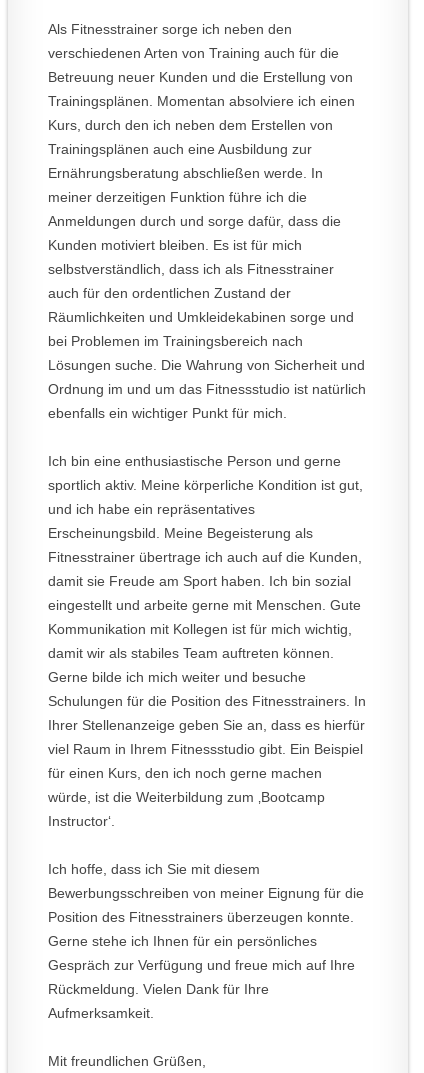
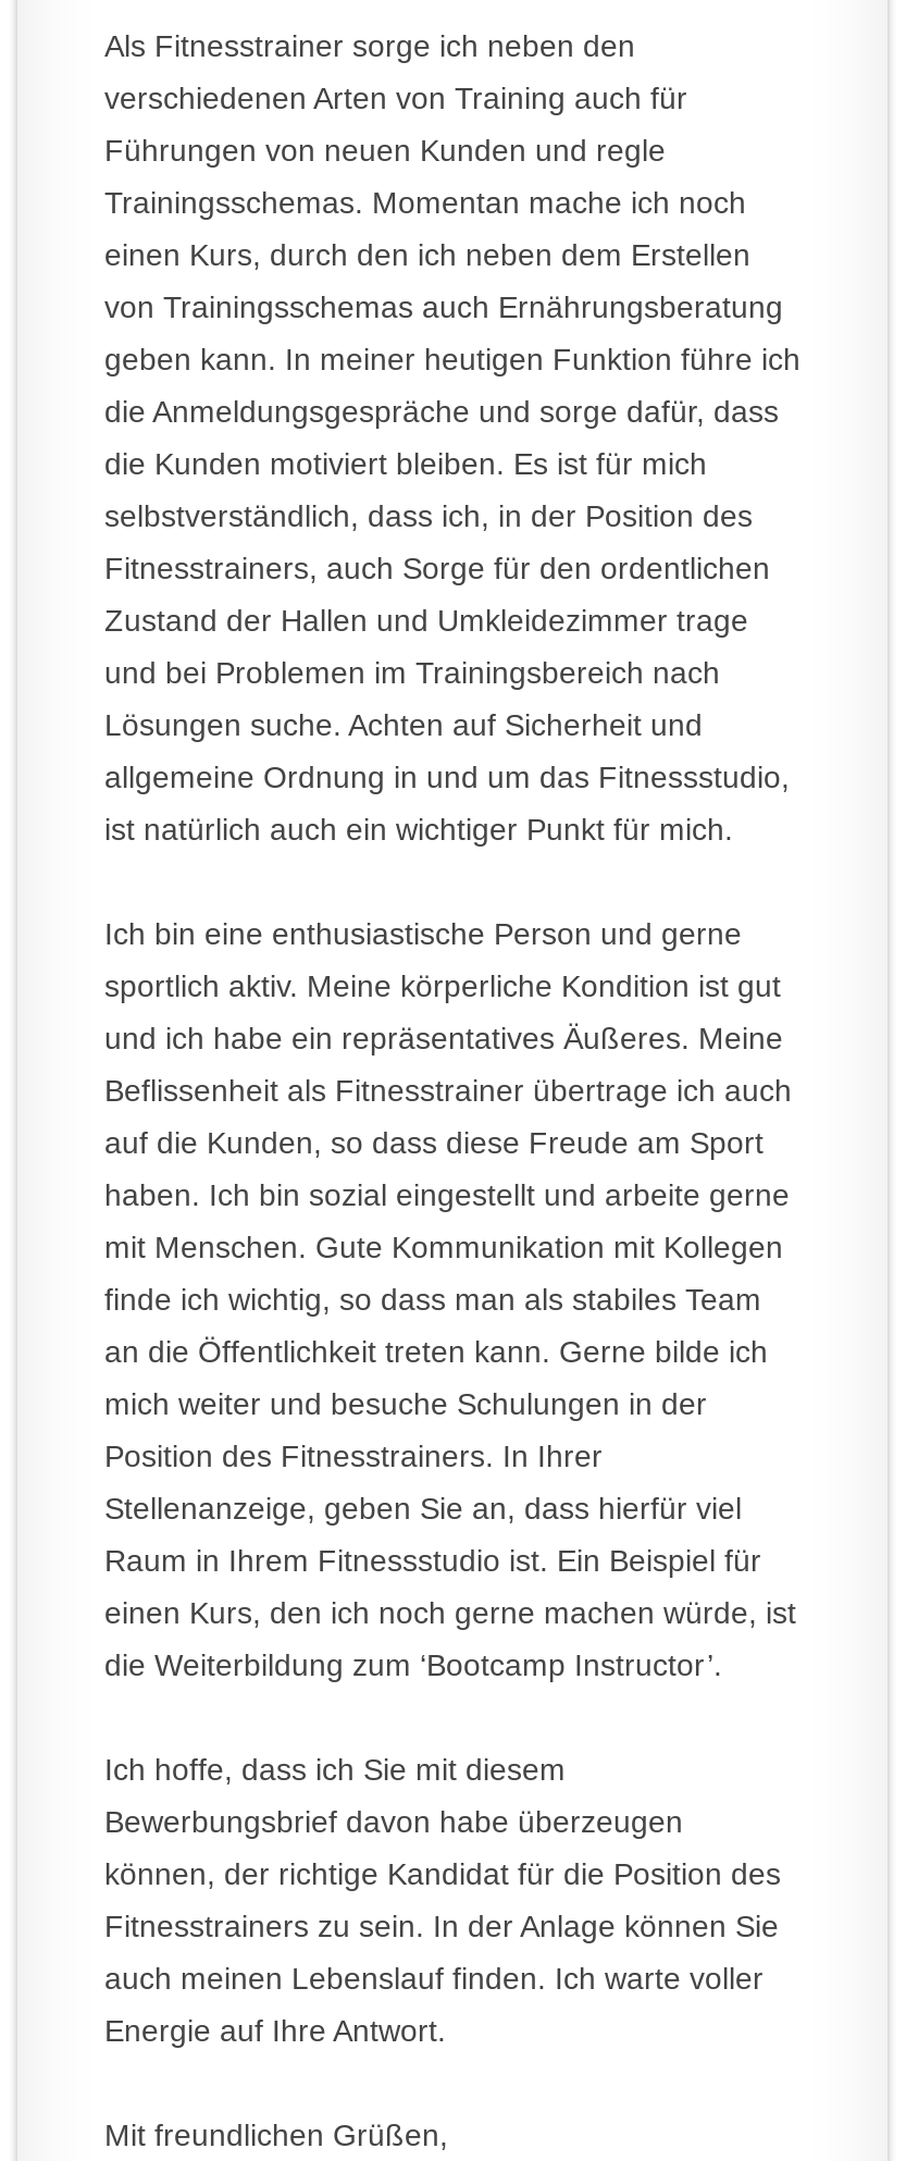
[48,44,366,420] verschiedenen Arten von Training auch für die | Betreuung neuer Kunden und die Erstellung von | Trainingsplänen. Momentan absolviere ich einen | Kurs, durch den ich neben dem Erstellen von | Trainingsplänen auch eine Ausbildung zur | Ernährungsberatung abschließen werde. In | meiner derzeitigen Funktion führe ich die | Anmeldungen durch und sorge dafür, dass die | Kunden motiviert bleiben. Es ist für mich | selbstverständlich, dass ich als Fitnesstrainer | auch für den ordentlichen Zustand der | Räumlichkeiten und Umkleidekabinen sorge und | bei Problemen im Trainingsbereich nach | Lösungen suche. Die Wahrung von Sicherheit und | Ordnung im und um das Fitnessstudio ist natürlich | ebenfalls ein wichtiger Punkt für mich. -> [104,79,800,845] verschiedenen Arten von Training auch für | Führungen von neuen Kunden und regle | Trainingsschemas. Momentan mache ich noch | einen Kurs, durch den ich neben dem Erstellen | von Trainingsschemas auch Ernährungsberatung | geben kann. In meiner heutigen Funktion führe ich | die Anmeldungsgespräche und sorge dafür, dass | die Kunden motiviert bleiben. Es ist für mich | selbstverständlich, dass ich, in der Position des | Fitnesstrainers, auch Sorge für den ordentlichen | Zustand der Hallen und Umkleidezimmer trage | und bei Problemen im Trainingsbereich nach | Lösungen suche. Achten auf Sicherheit und | allgemeine Ordnung in und um das Fitnessstudio, | ist natürlich auch ein wichtiger Punkt für mich.
[48,476,366,828] sportlich aktiv. Meine körperliche Kondition ist gut, | und ich habe ein repräsentatives | Erscheinungsbild. Meine Begeisterung als | Fitnesstrainer übertrage ich auch auf die Kunden, | damit sie Freude am Sport haben. Ich bin sozial | eingestellt und arbeite gerne mit Menschen. Gute | Kommunikation mit Kollegen ist für mich wichtig, | damit wir als stabiles Team auftreten können. | Gerne bilde ich mich weiter und besuche | Schulungen für die Position des Fitnesstrainers. In | Ihrer Stellenanzeige geben Sie an, dass es hierfür | viel Raum in Ihrem Fitnessstudio gibt. Ein Beispiel | für einen Kurs, den ich noch gerne machen | würde, ist die Weiterbildung zum ‚Bootcamp | Instructor‘. -> [104,967,796,1681] sportlich aktiv. Meine körperliche Kondition ist gut | und ich habe ein repräsentatives Äußeres. Meine | Beflissenheit als Fitnesstrainer übertrage ich auch | auf die Kunden, so dass diese Freude am Sport | haben. Ich bin sozial eingestellt und arbeite gerne | mit Menschen. Gute Kommunikation mit Kollegen | finde ich wichtig, so dass man als stabiles Team | an die Öffentlichkeit treten kann. Gerne bilde ich | mich weiter und besuche Schulungen in der | Position des Fitnesstrainers. In Ihrer | Stellenanzeige, geben Sie an, dass hierfür viel | Raum in Ihrem Fitnessstudio ist. Ein Beispiel für | einen Kurs, den ich noch gerne machen würde, ist | die Weiterbildung zum ‘Bootcamp Instructor’.
[48,884,364,1020] Bewerbungsschreiben von meiner Eignung für die | Position des Fitnesstrainers überzeugen konnte. | Gerne stehe ich Ihnen für ein persönliches | Gespräch zur Verfügung und freue mich auf Ihre | Rückmeldung. Vielen Dank für Ihre | Aufmerksamkeit. -> [104,1803,781,2047] Bewerbungsbrief davon habe überzeugen | können, der richtige Kandidat für die Position des | Fitnesstrainers zu sein. In der Anlage können Sie | auch meinen Lebenslauf finden. Ich warte voller | Energie auf Ihre Antwort.

